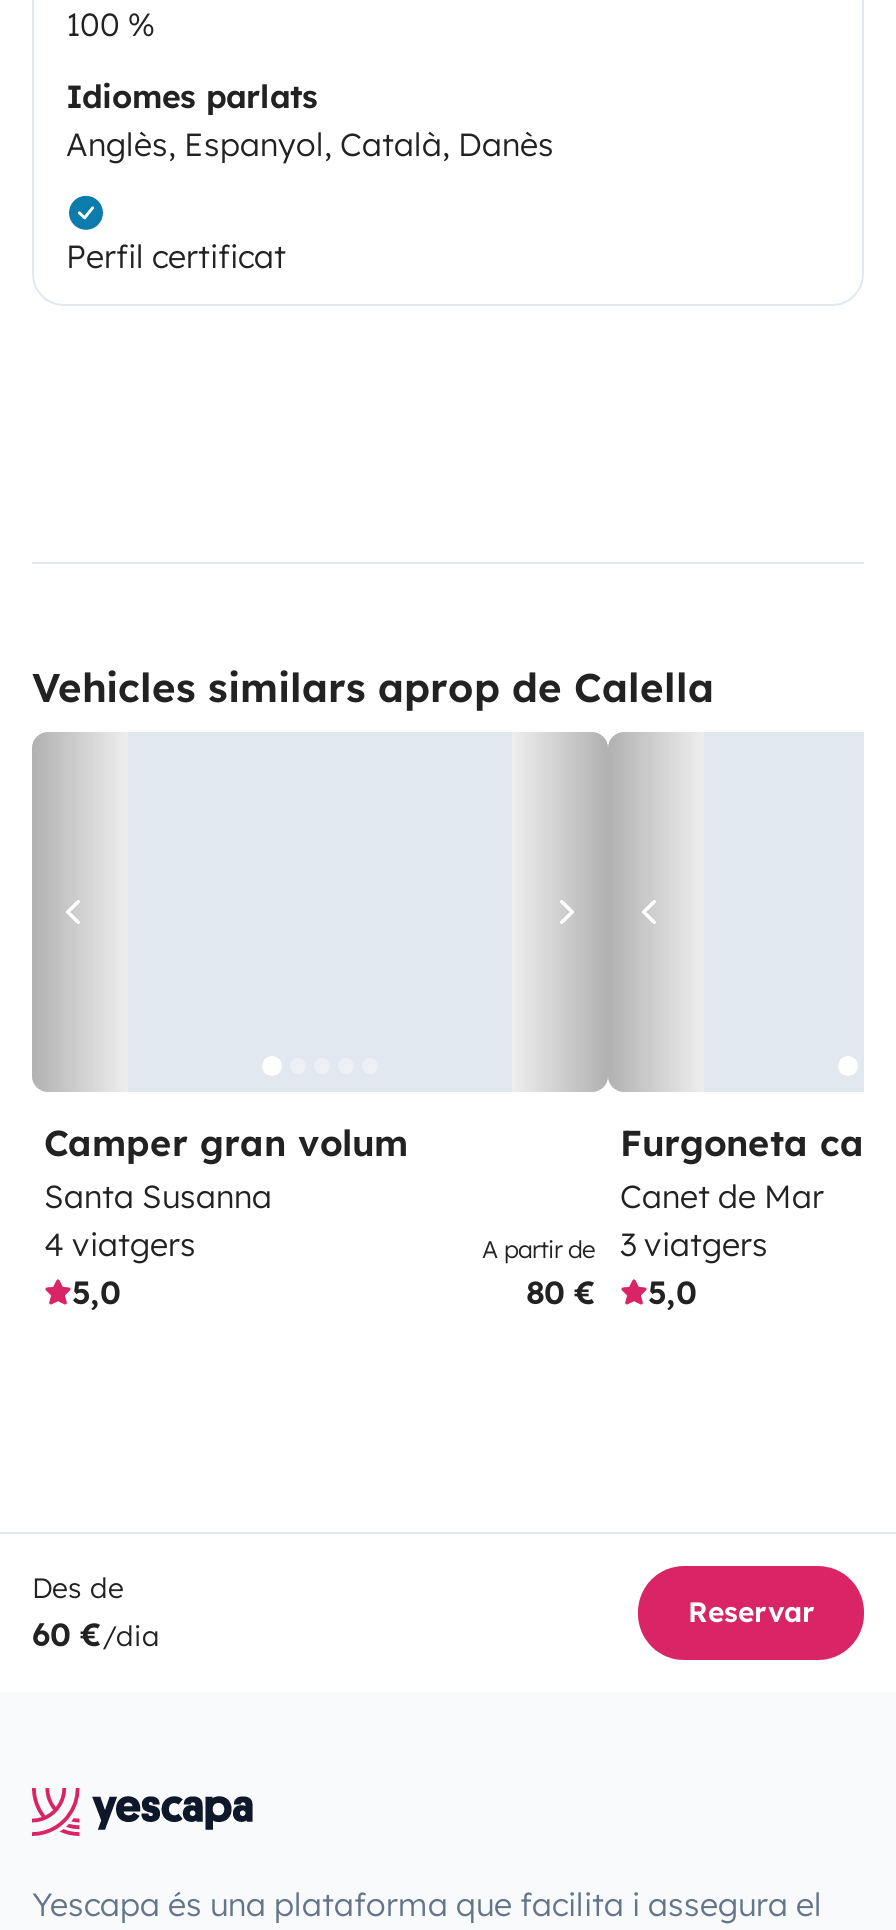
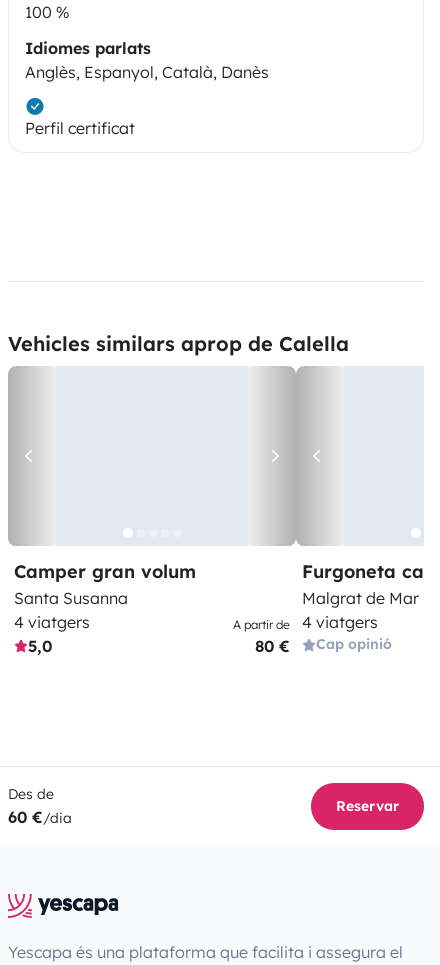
[620,1177,824,1313] Canet de Mar | 3 viatgers | 5,0 -> [302,588,419,653] Malgrat de Mar | 4 viatgers | Cap opinió

